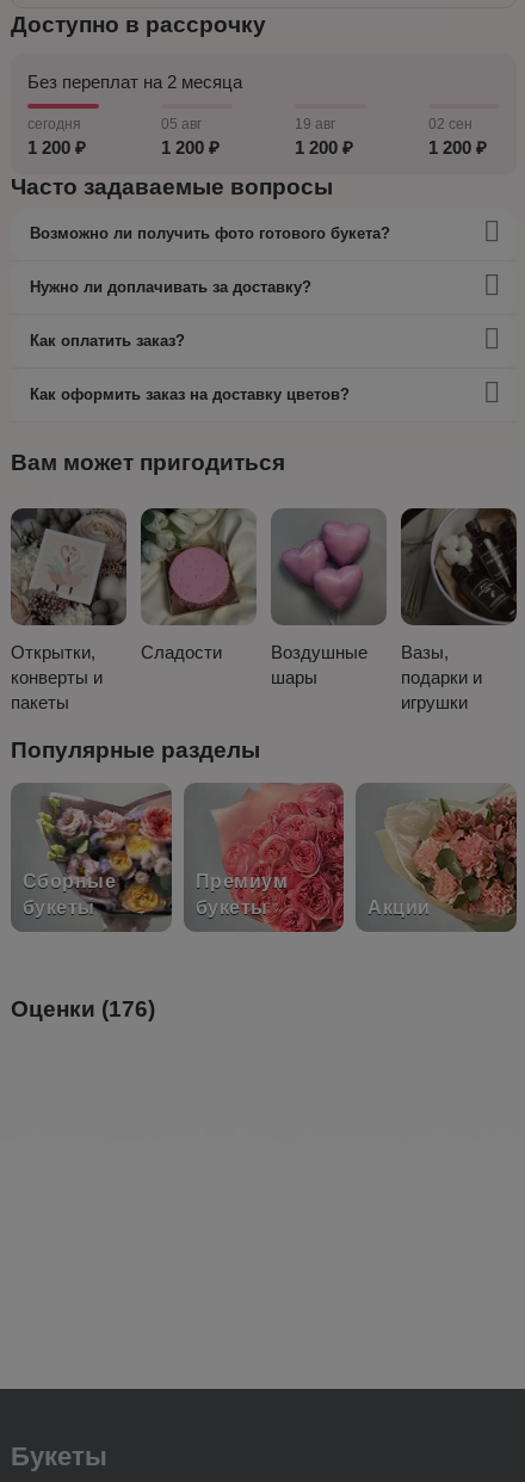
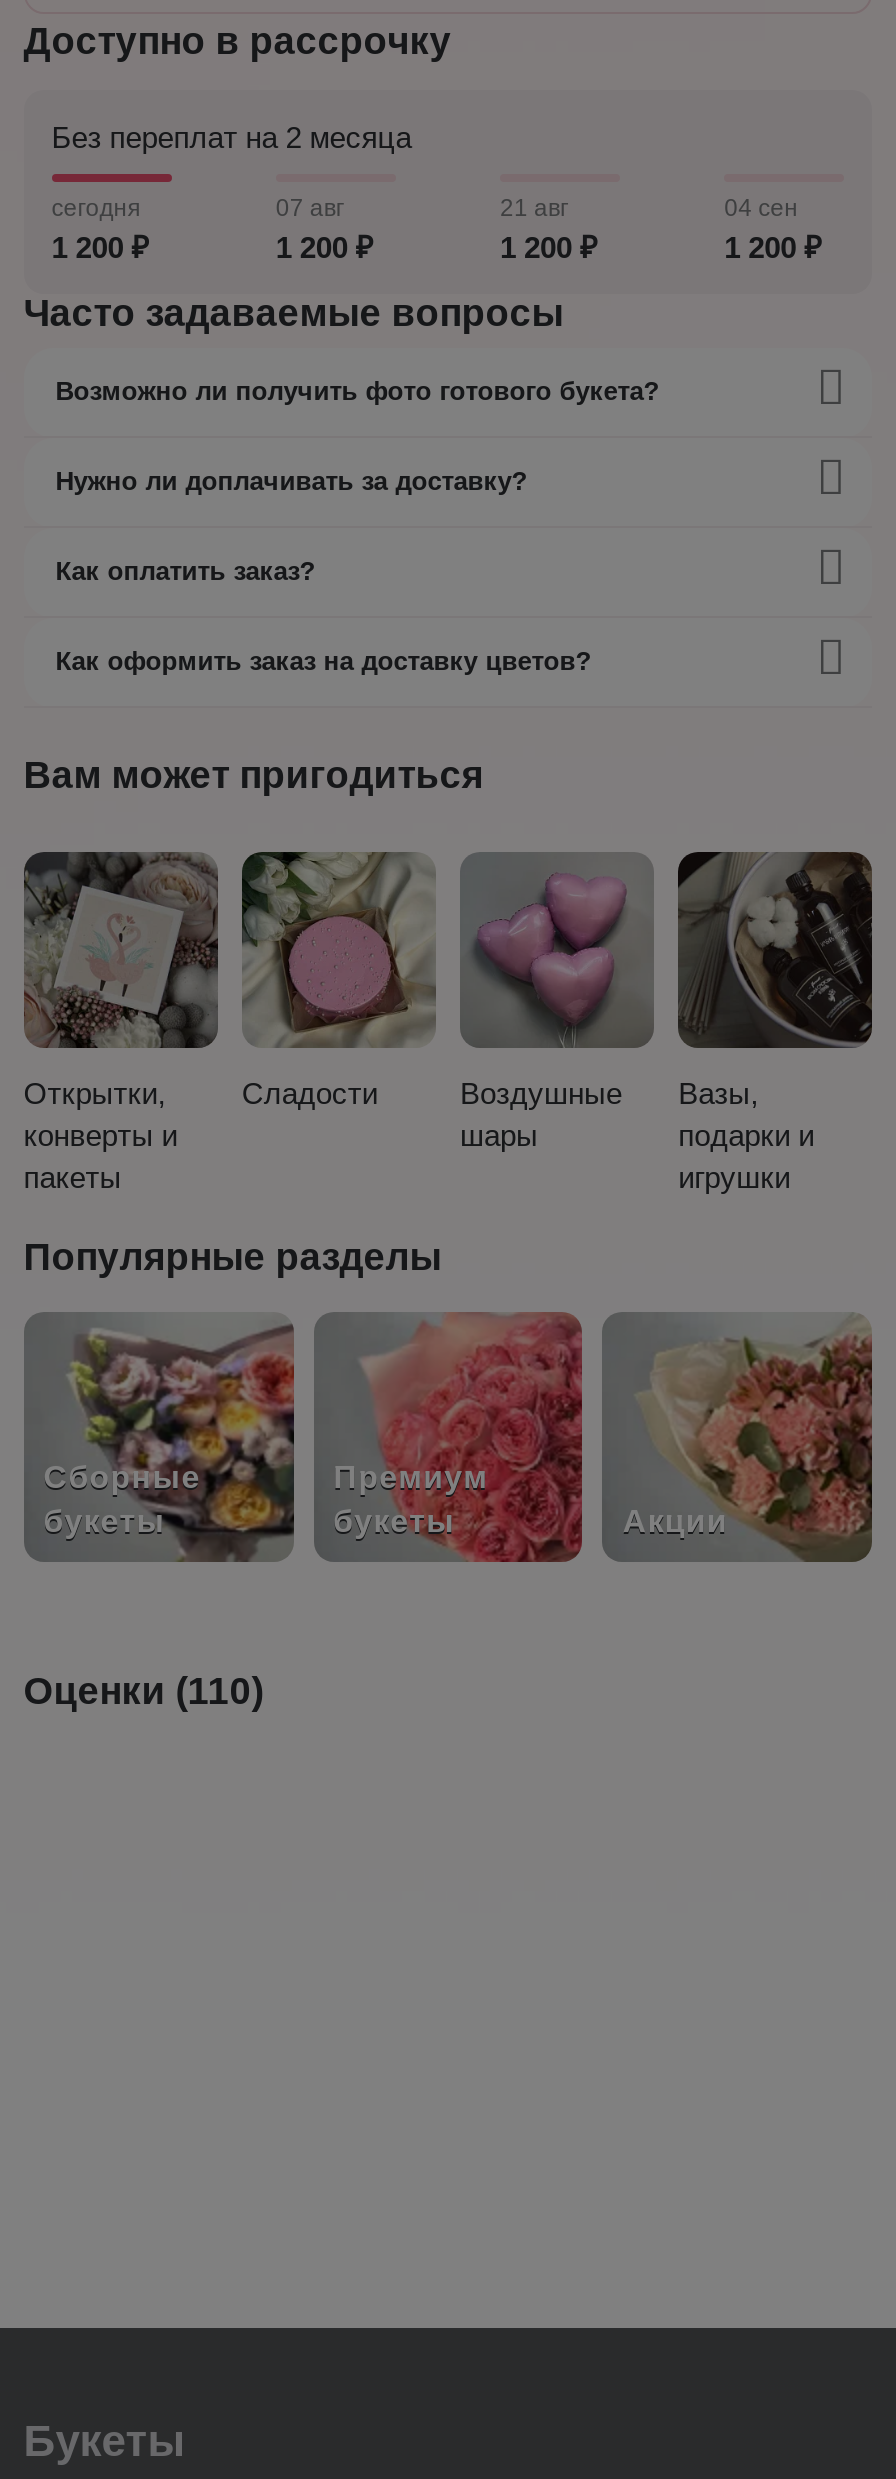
[161,116,202,133] 05 авг -> [276,195,344,223] 07 авг
[295,116,335,133] 19 авг -> [500,195,568,223] 21 авг
[429,116,473,133] 02 сен -> [724,195,798,223] 04 сен
[10,996,155,1021] Оценки (176) -> [24,1669,264,1711] Оценки (110)

